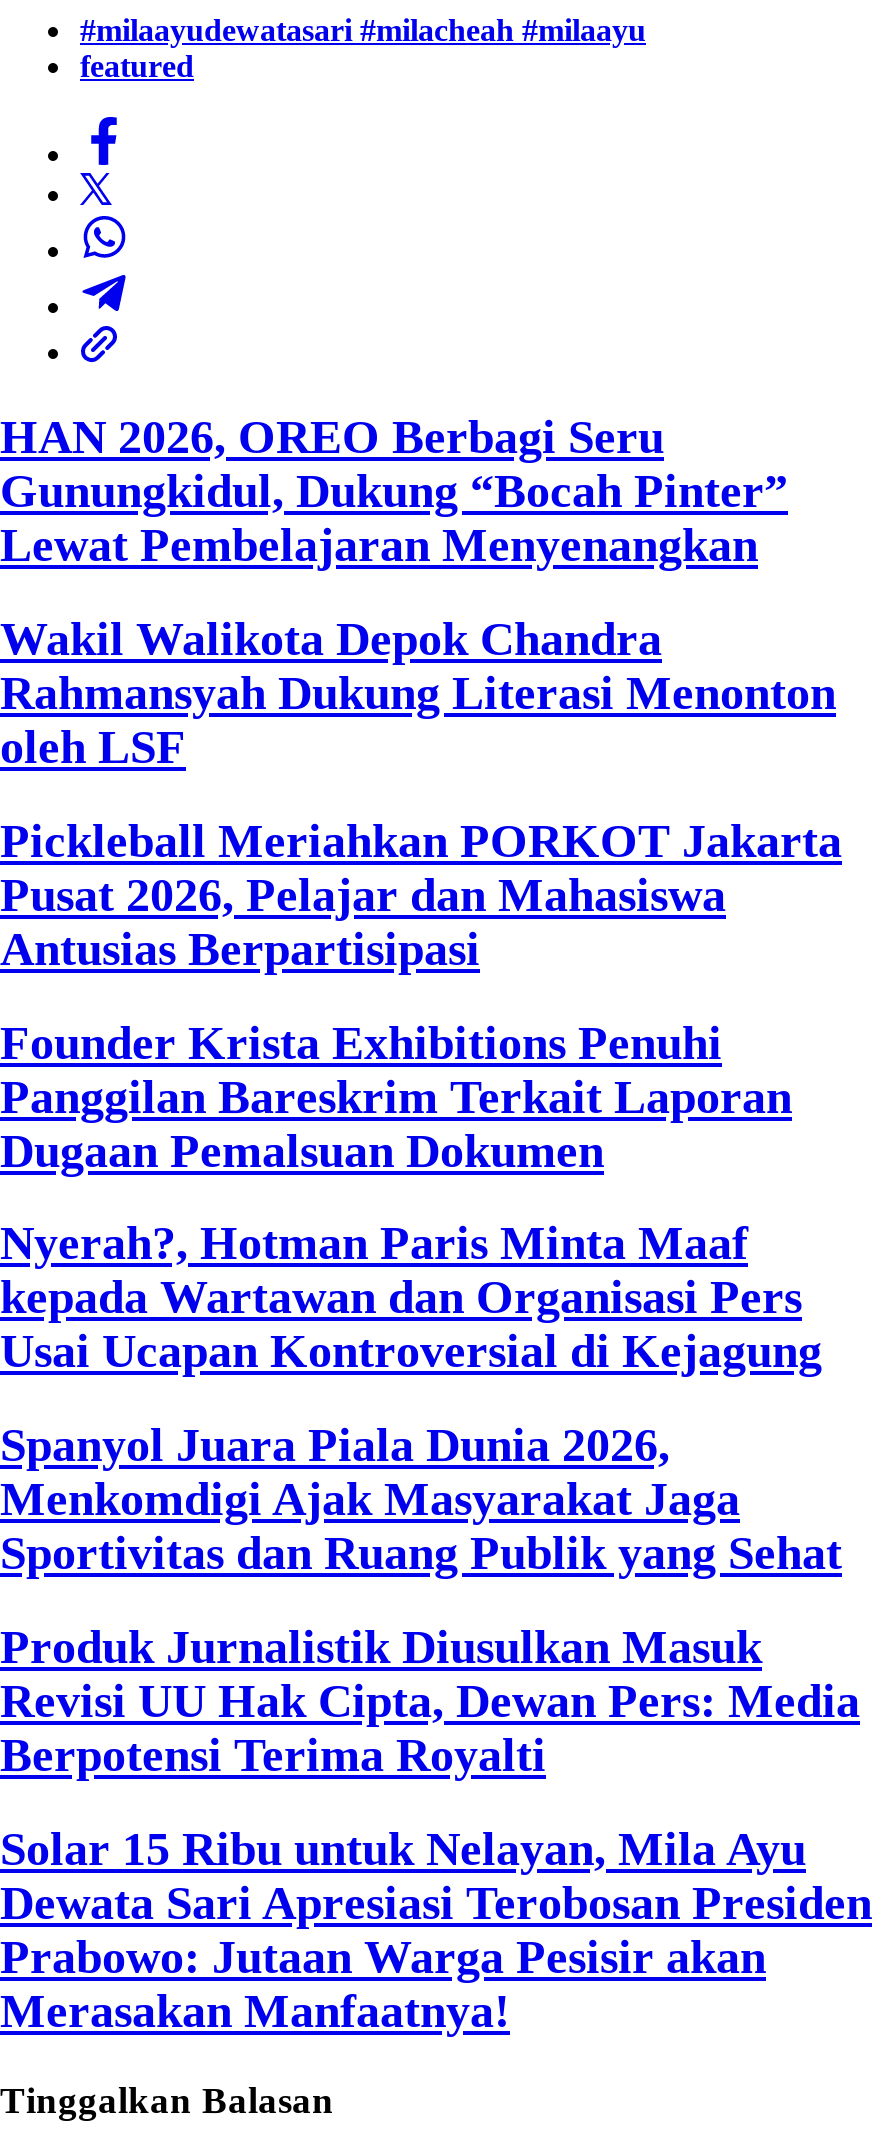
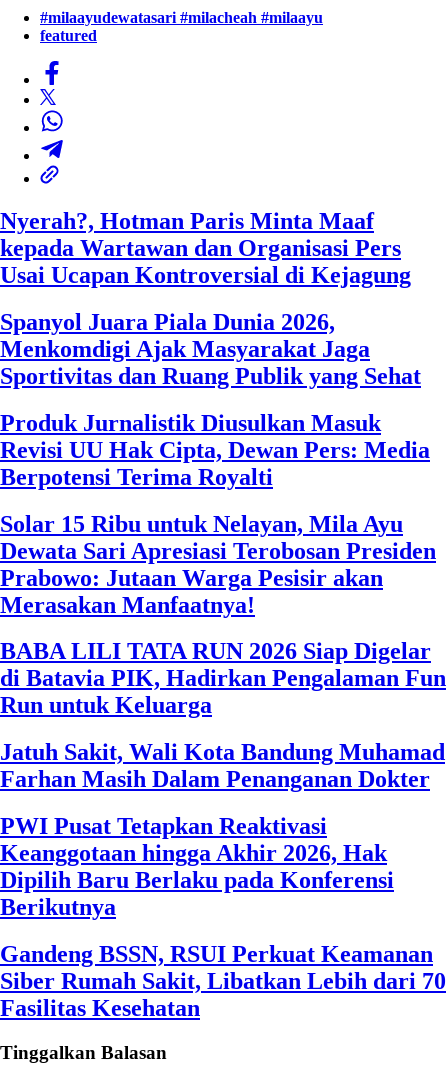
[0,411,842,1176] HAN 2026, OREO Berbagi Seru | Gunungkidul, Dukung “Bocah Pinter” | Lewat Pembelajaran Menyenangkan | Wakil Walikota Depok Chandra | Rahmansyah Dukung Literasi Menonton | oleh LSF | Pickleball Meriahkan PORKOT Jakarta | Pusat 2026, Pelajar dan Mahasiswa | Antusias Berpartisipasi | Founder Krista Exhibitions Penuhi | Panggilan Bareskrim Terkait Laporan | Dugaan Pemalsuan Dokumen -> none
moved [0,1218,872,2037] -> [0,208,436,617]: Nyerah?, Hotman Paris Minta Maaf | kepada Wartawan dan Organisasi Pers | Usai Ucapan Kontroversial di Kejagung | ... | Prabowo: Jutaan Warga Pesisir akan | Merasakan Manfaatnya!
none -> [0,638,446,1021] BABA LILI TATA RUN 2026 Siap Digelar | di Batavia PIK, Hadirkan Pengalaman Fun | Run untuk Keluarga | Jatuh Sakit, Wali Kota Bandung Muhamad | Farhan Masih Dalam Penanganan Dokter | PWI Pusat Tetapkan Reaktivasi | Keanggotaan hingga Akhir 2026, Hak | Dipilih Baru Berlaku pada Konferensi | Berikutnya | Gandeng BSSN, RSUI Perkuat Keamanan | Siber Rumah Sakit, Libatkan Lebih dari 70 | Fasilitas Kesehatan

